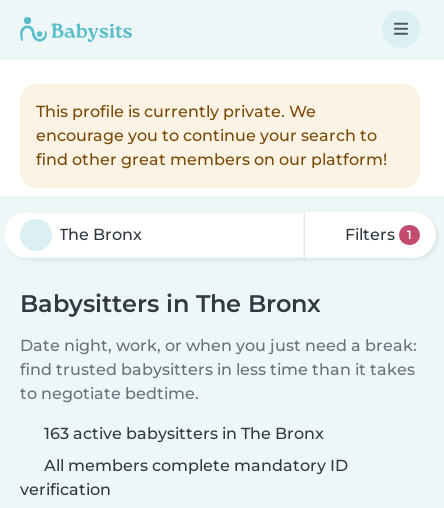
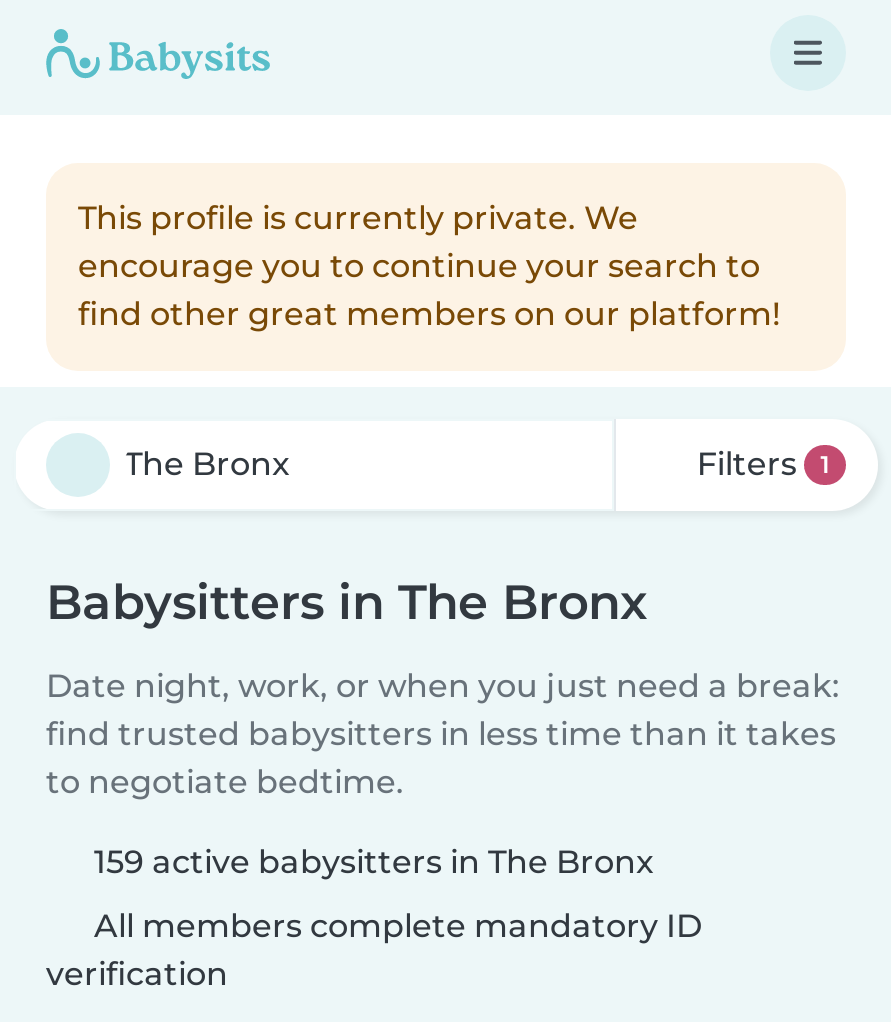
[44,424,324,443] 163 active babysitters in The Bronx -> [94,843,654,881] 159 active babysitters in The Bronx

